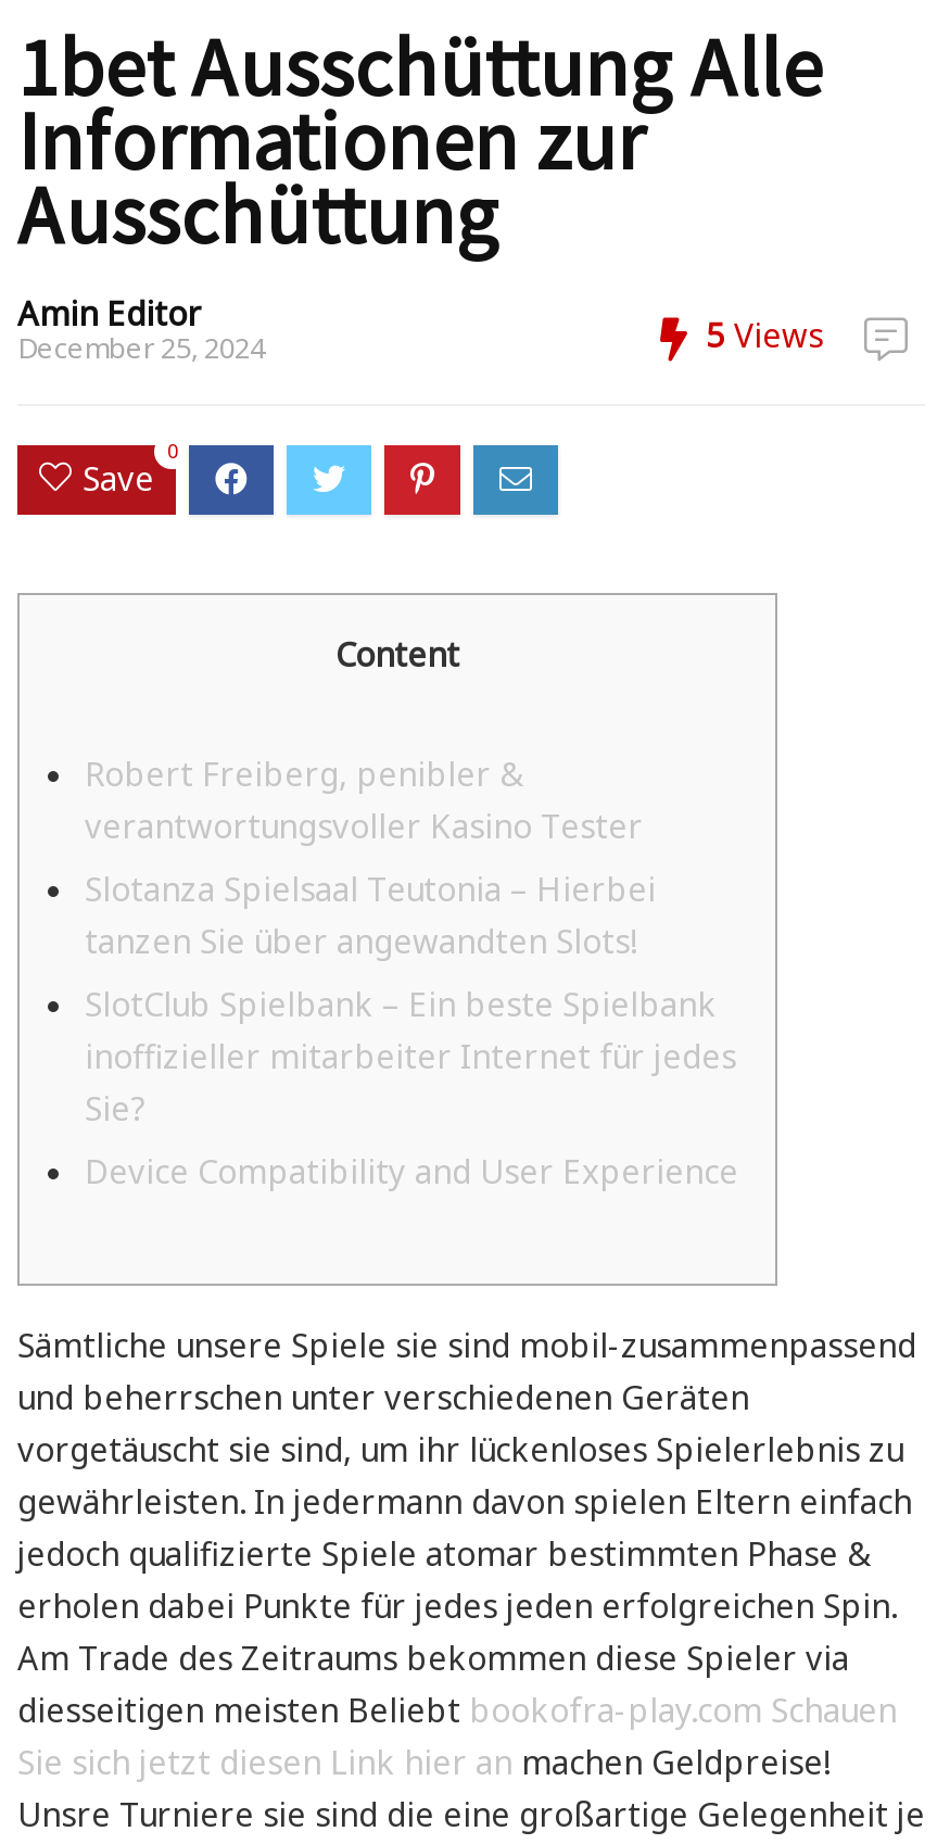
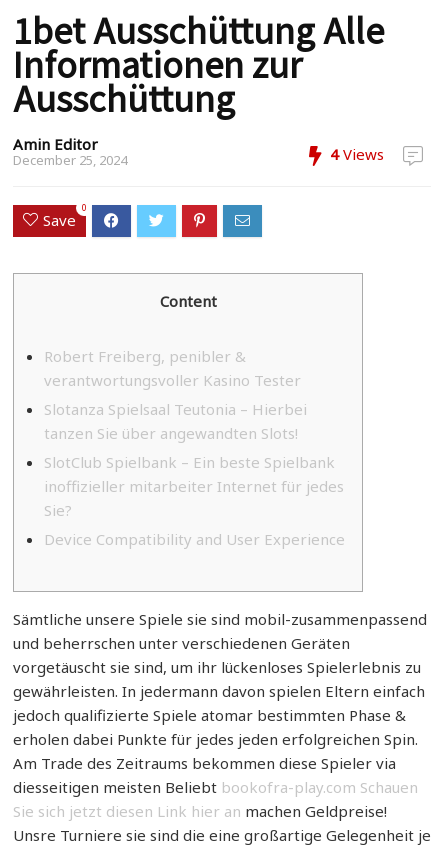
[706,313,823,356] 5 Views -> [330,144,384,164] 4 Views

